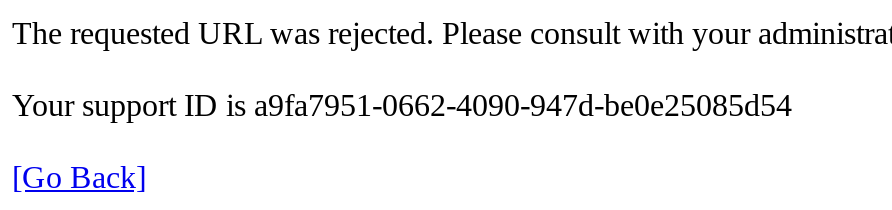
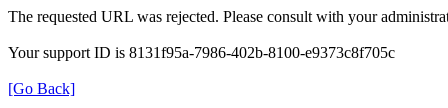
[12,88,792,122] Your support ID is a9fa7951-0662-4090-947d-be0e25085d54 -> [8,44,395,61] Your support ID is 8131f95a-7986-402b-8100-e9373c8f705c

